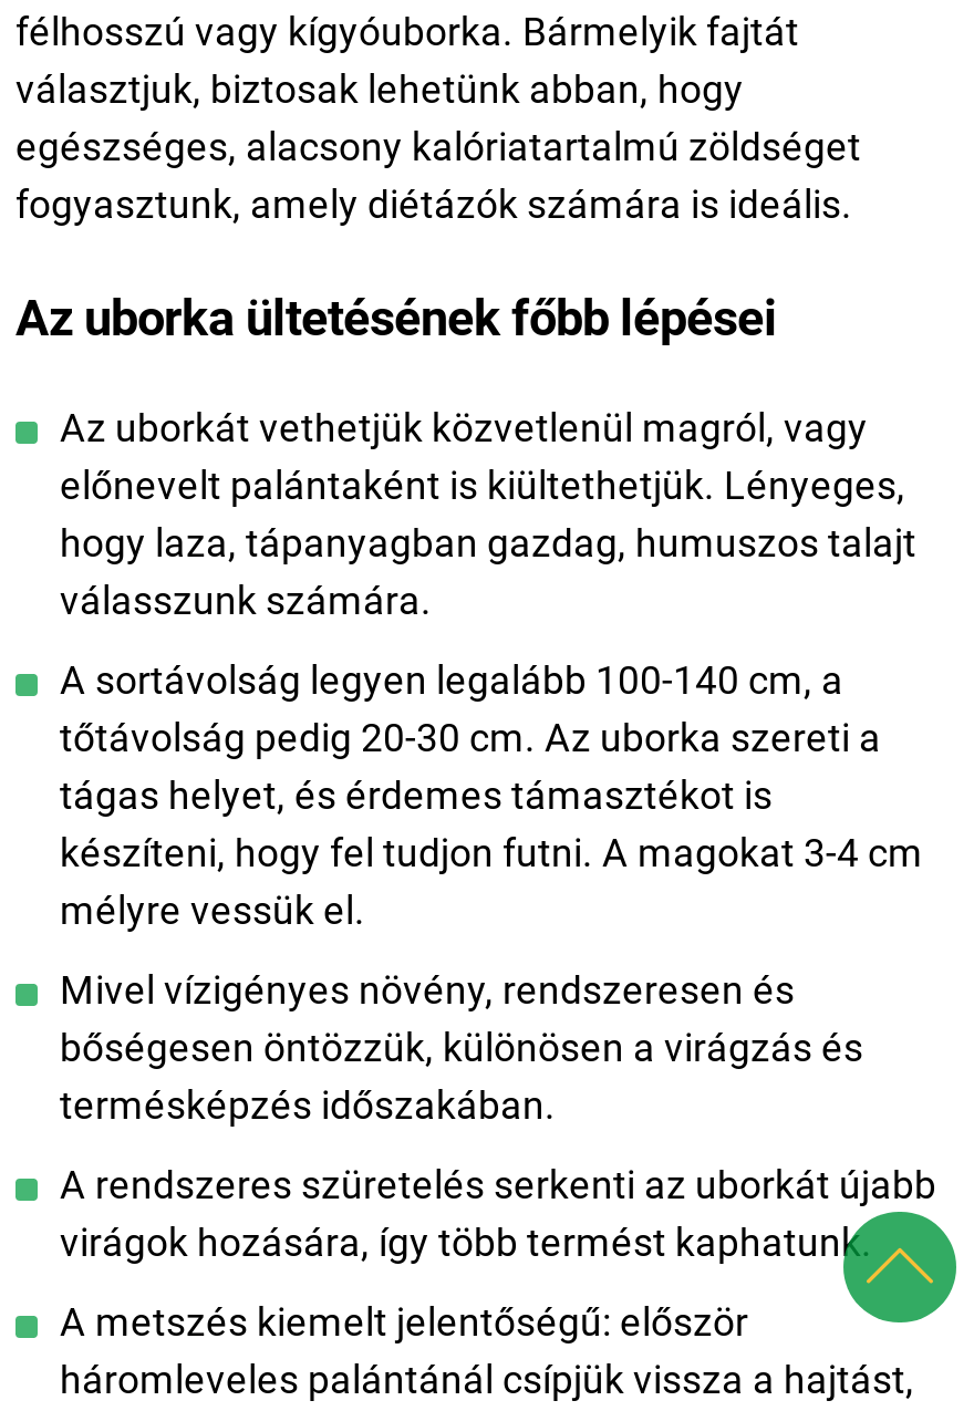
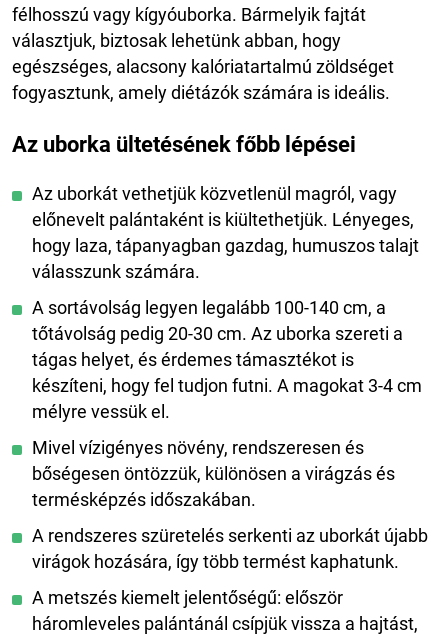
[841,1214,959,1325] [image] -> none

